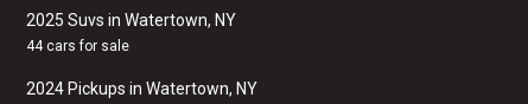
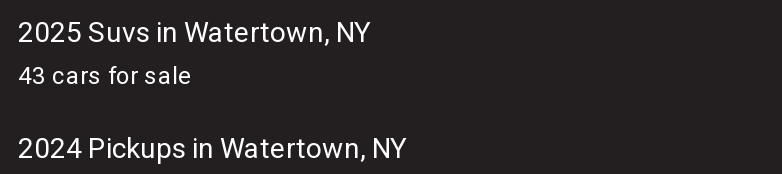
[26,38,129,54] 44 cars for sale -> [18,62,192,90] 43 cars for sale

